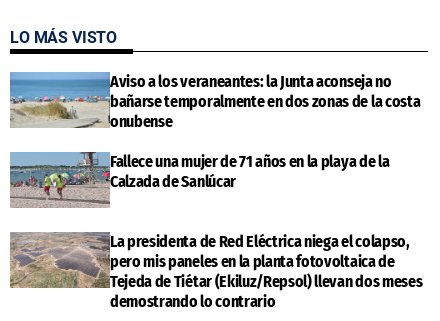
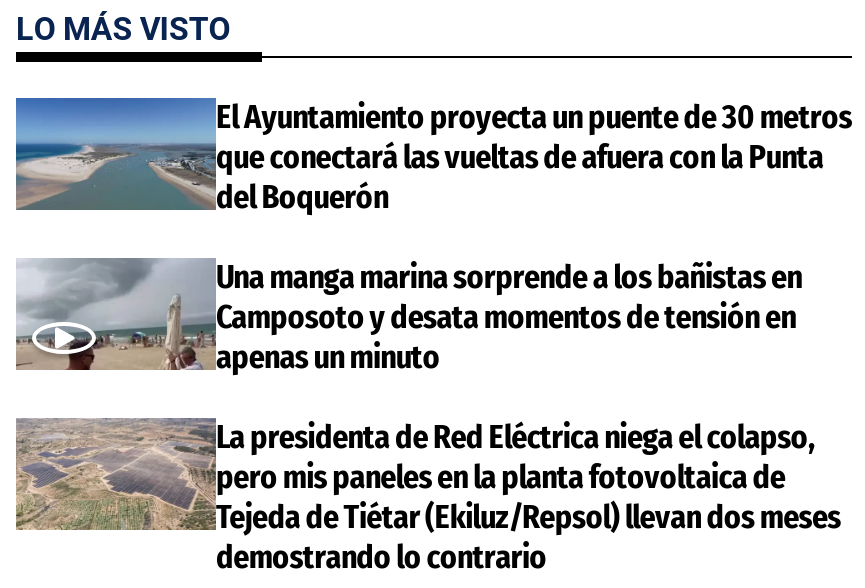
[10,71,420,130] [image] | Aviso a los veraneantes: la Junta aconseja no | bañarse temporalmente en dos zonas de la costa | onubense -> [14,97,852,215] [image] | El Ayuntamiento proyecta un puente de 30 metros | que conectará las vueltas de afuera con la Punta | del Boquerón
[10,151,389,207] [image] | Fallece una mujer de 71 años en la playa de la | Calzada de Sanlúcar -> [18,258,802,376] [image] | Una manga marina sorprende a los bañistas en | Camposoto y desata momentos de tensión en | apenas un minuto

